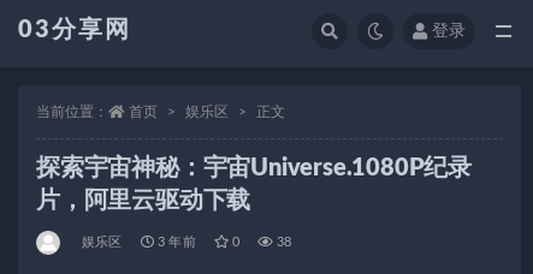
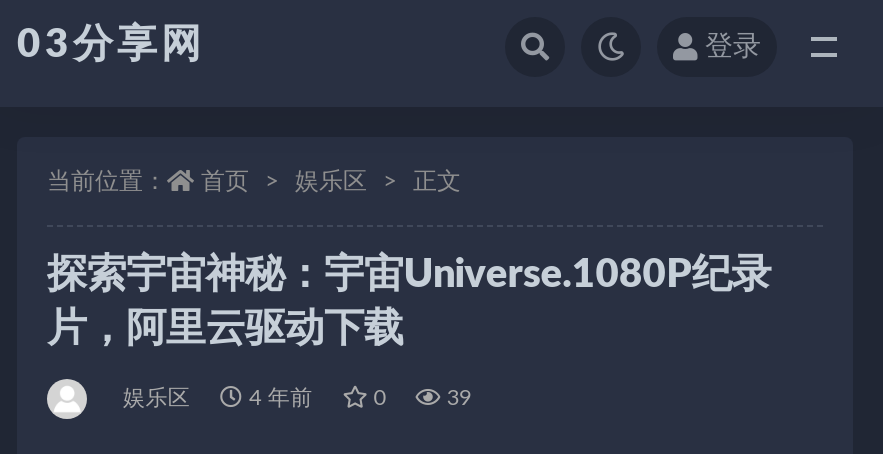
[154,236,196,249] 3 年前 -> [243,387,313,409] 4 年前
[273,236,291,249] 38 -> [440,387,471,409] 39

